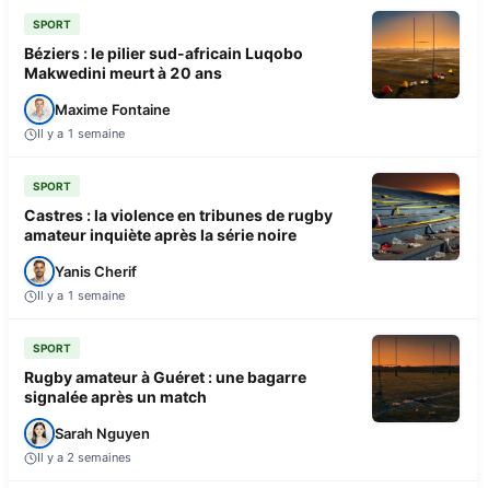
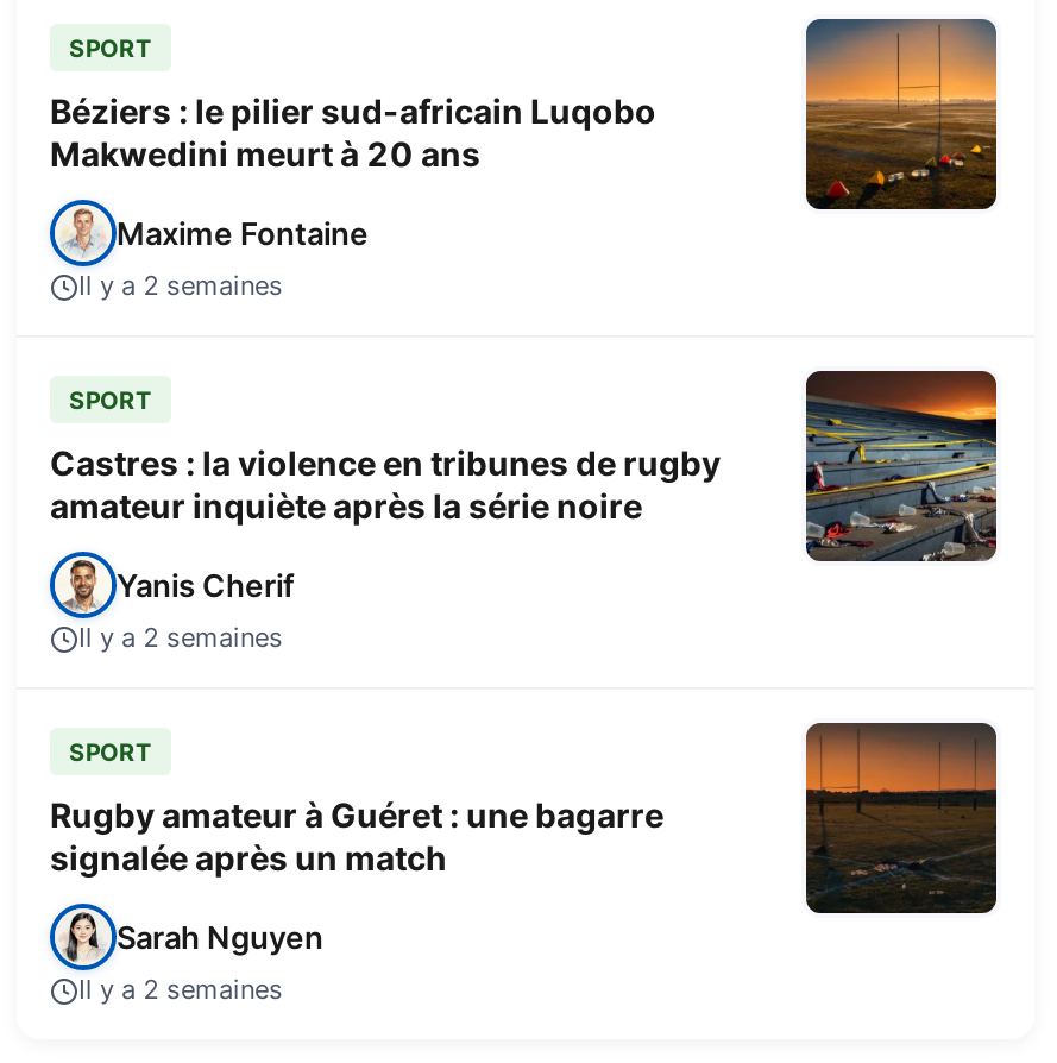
[37,126,125,141] Il y a 1 semaine -> [78,269,283,302] Il y a 2 semaines
[37,288,125,303] Il y a 1 semaine -> [78,621,283,654] Il y a 2 semaines

